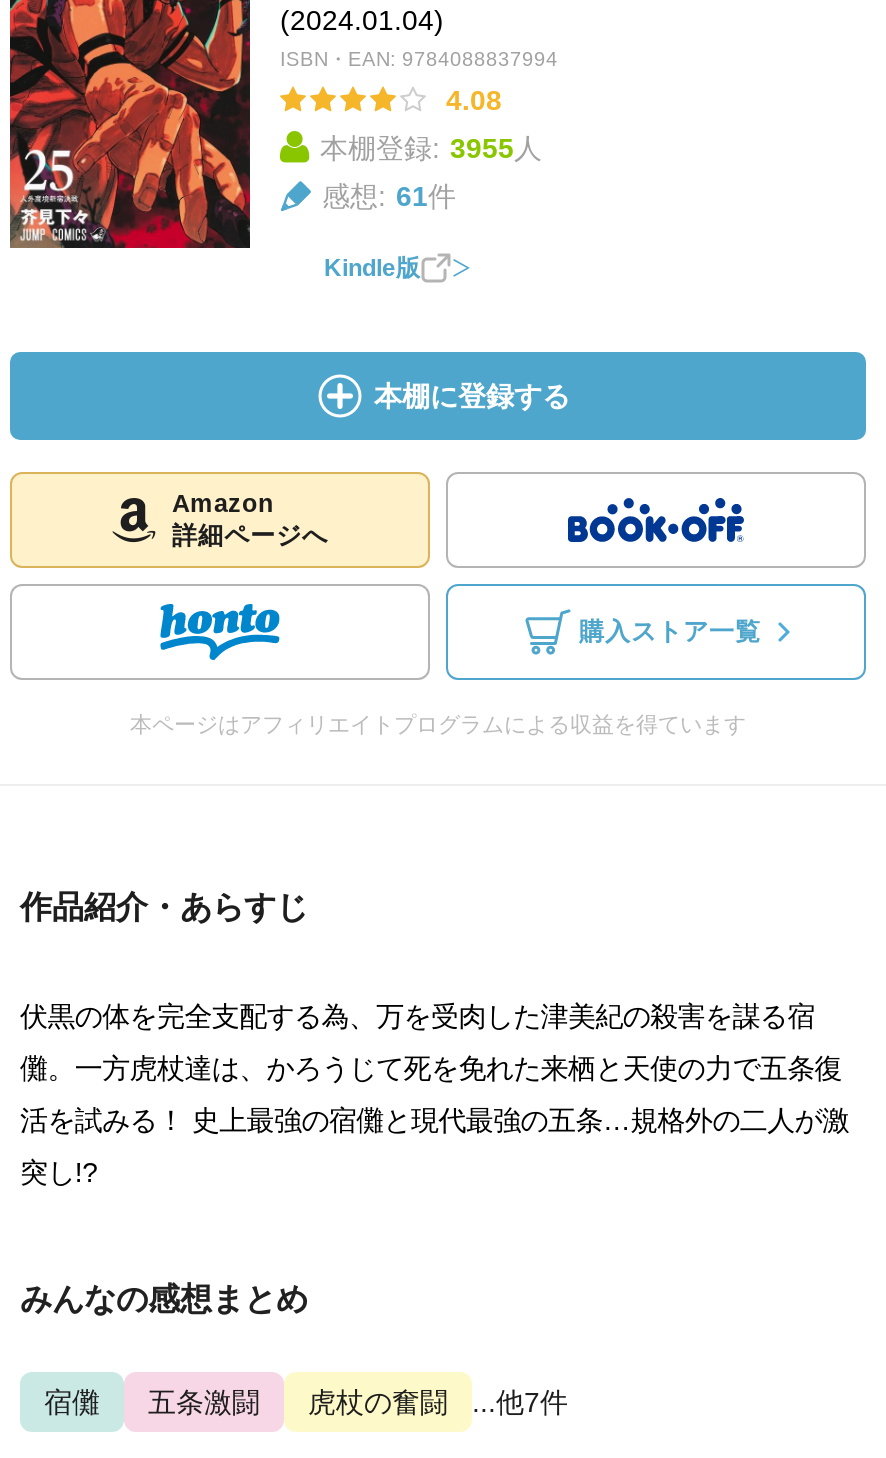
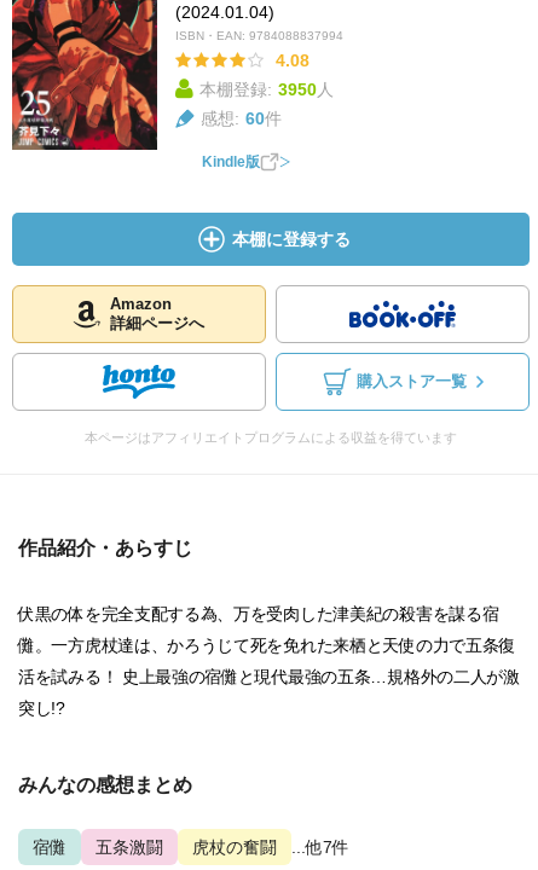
[320,132,542,164] 本棚登録: 3955人 -> [199,80,334,99] 本棚登録: 3950人
[322,180,456,212] 感想: 61件 -> [201,109,282,128] 感想: 60件

